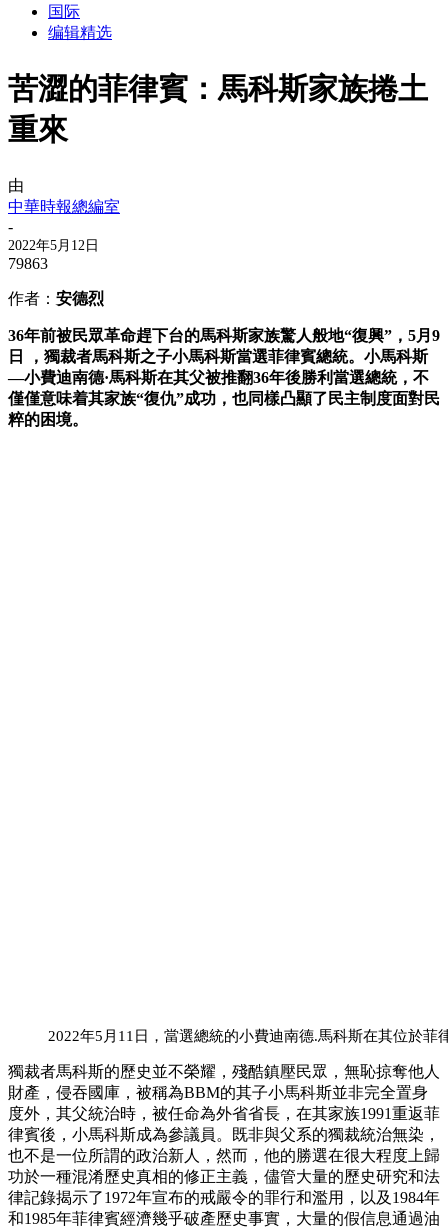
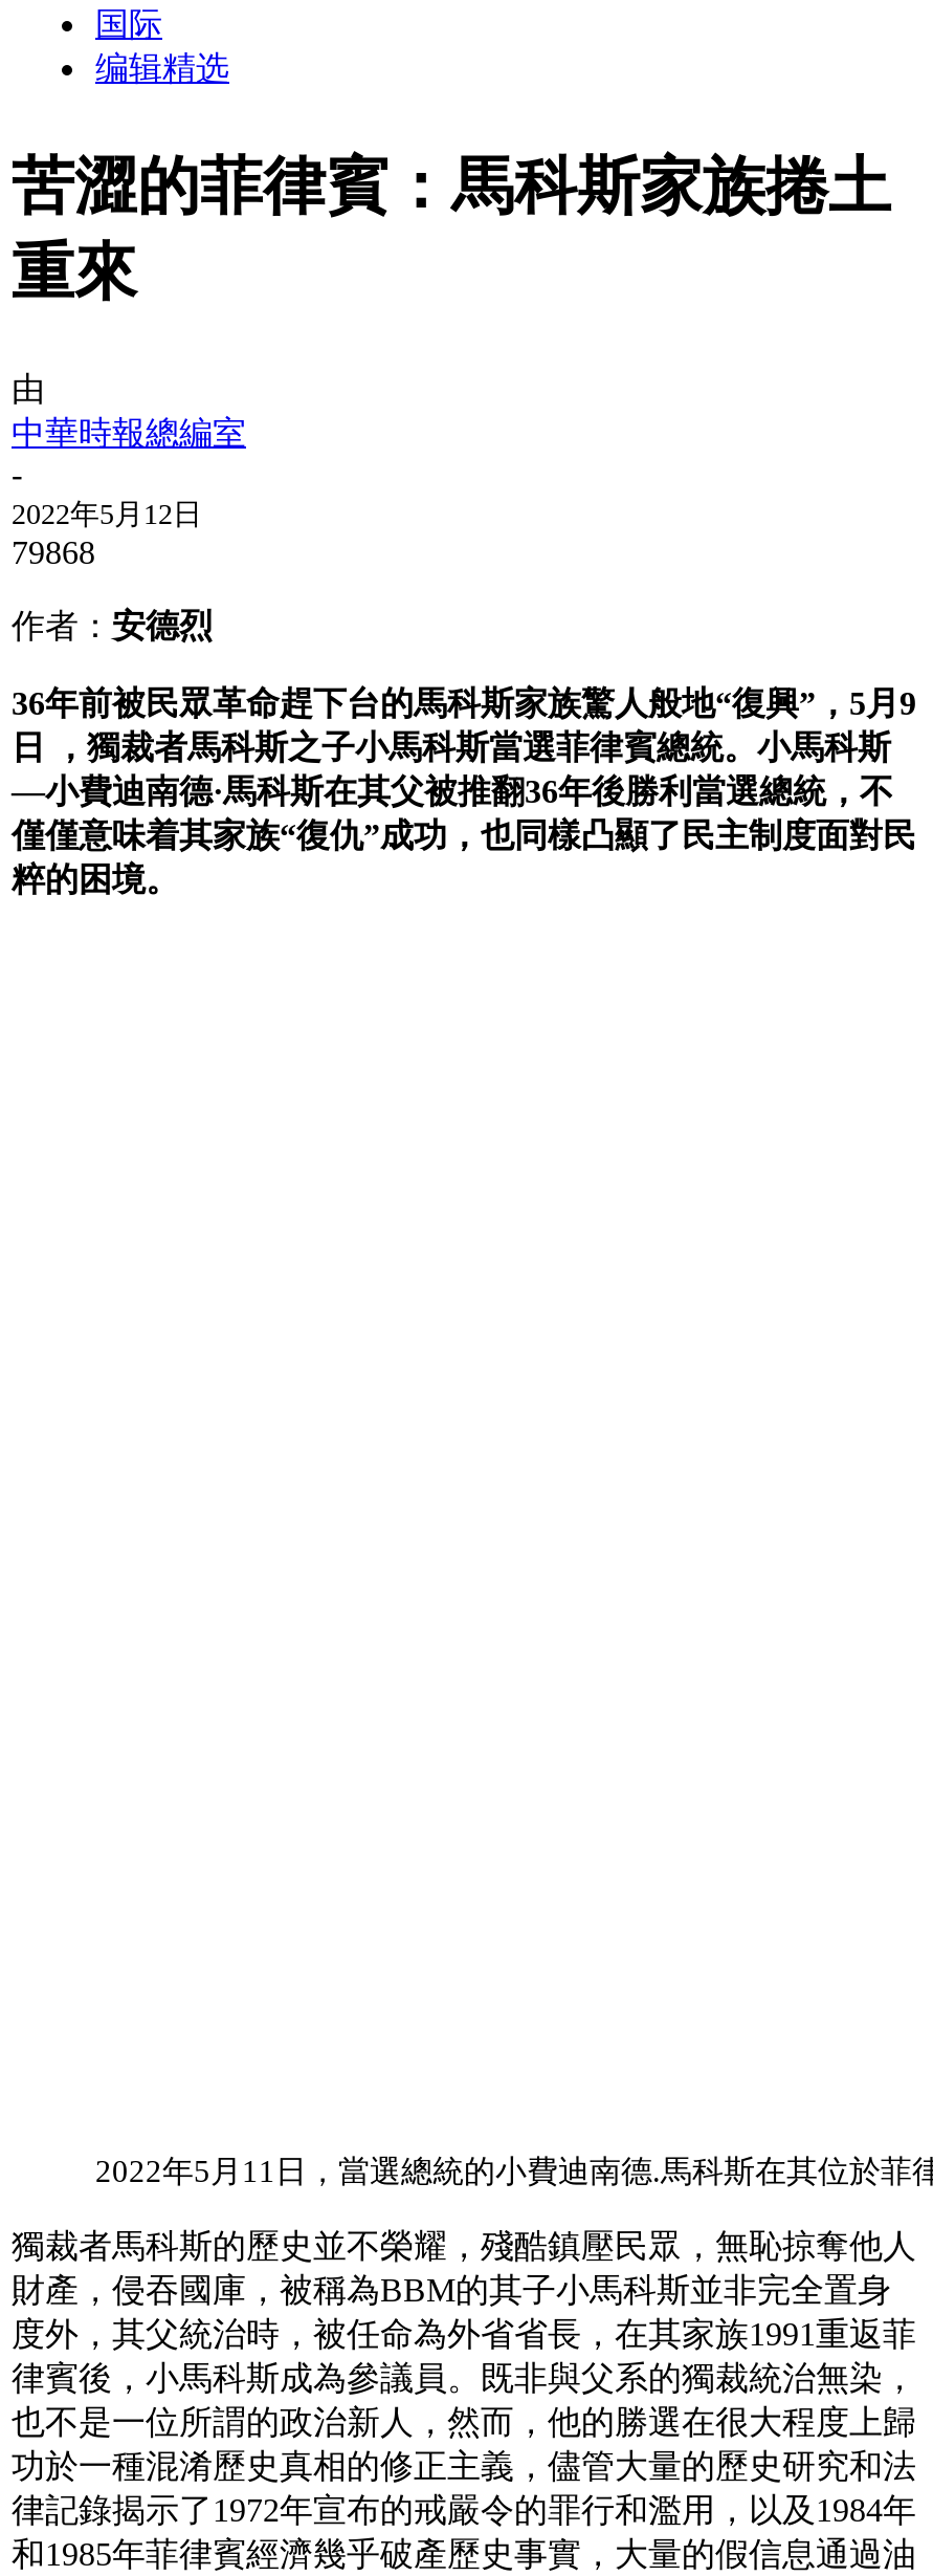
[8,255,48,272] 79863 -> [12,534,95,570] 79868

